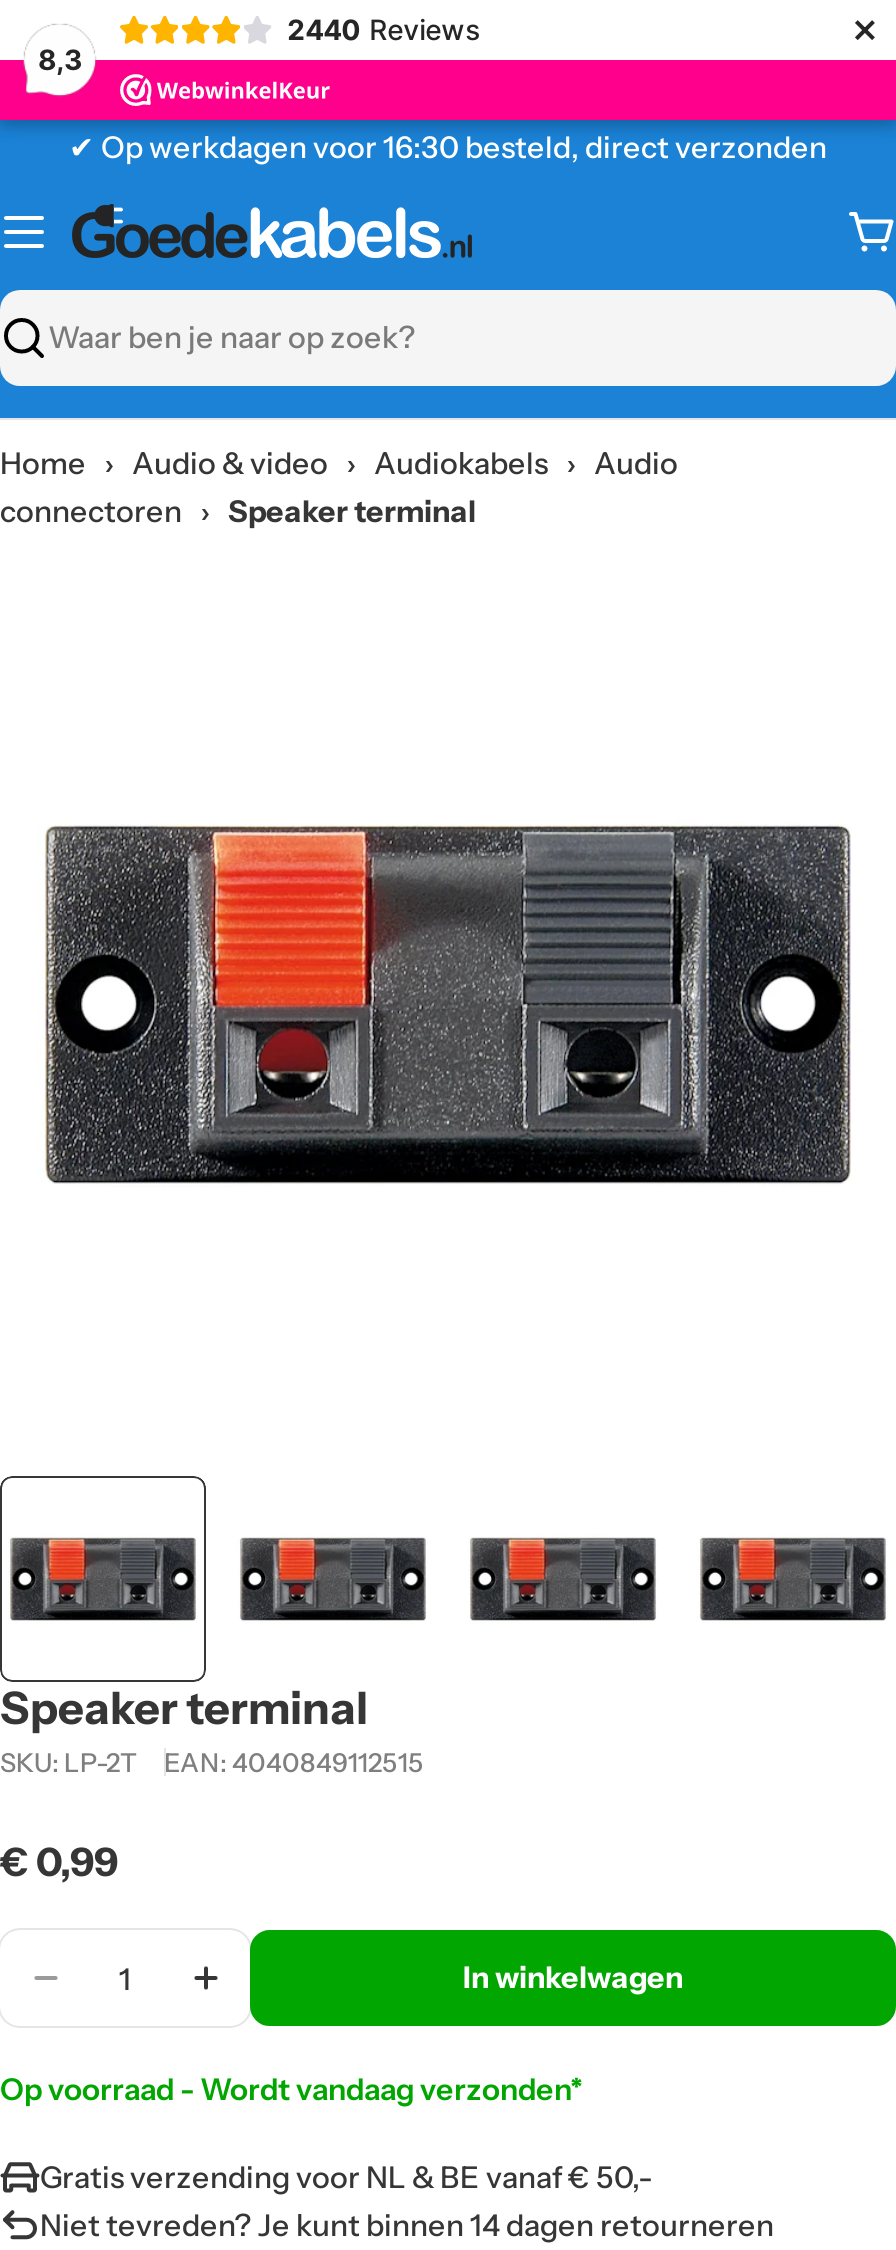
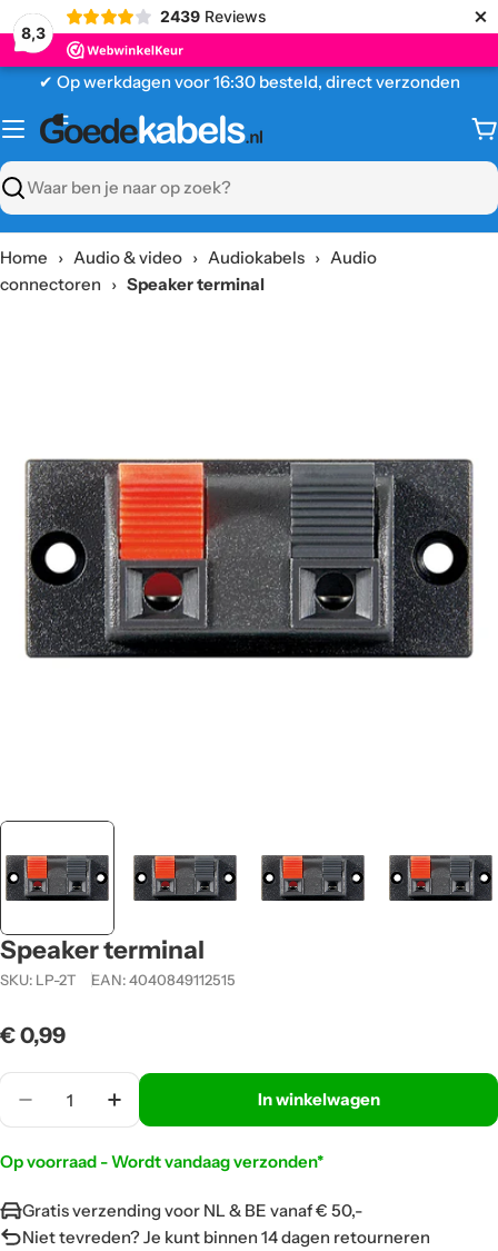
[287,12,481,46] 2440 Reviews -> [160,7,266,26] 2439 Reviews

